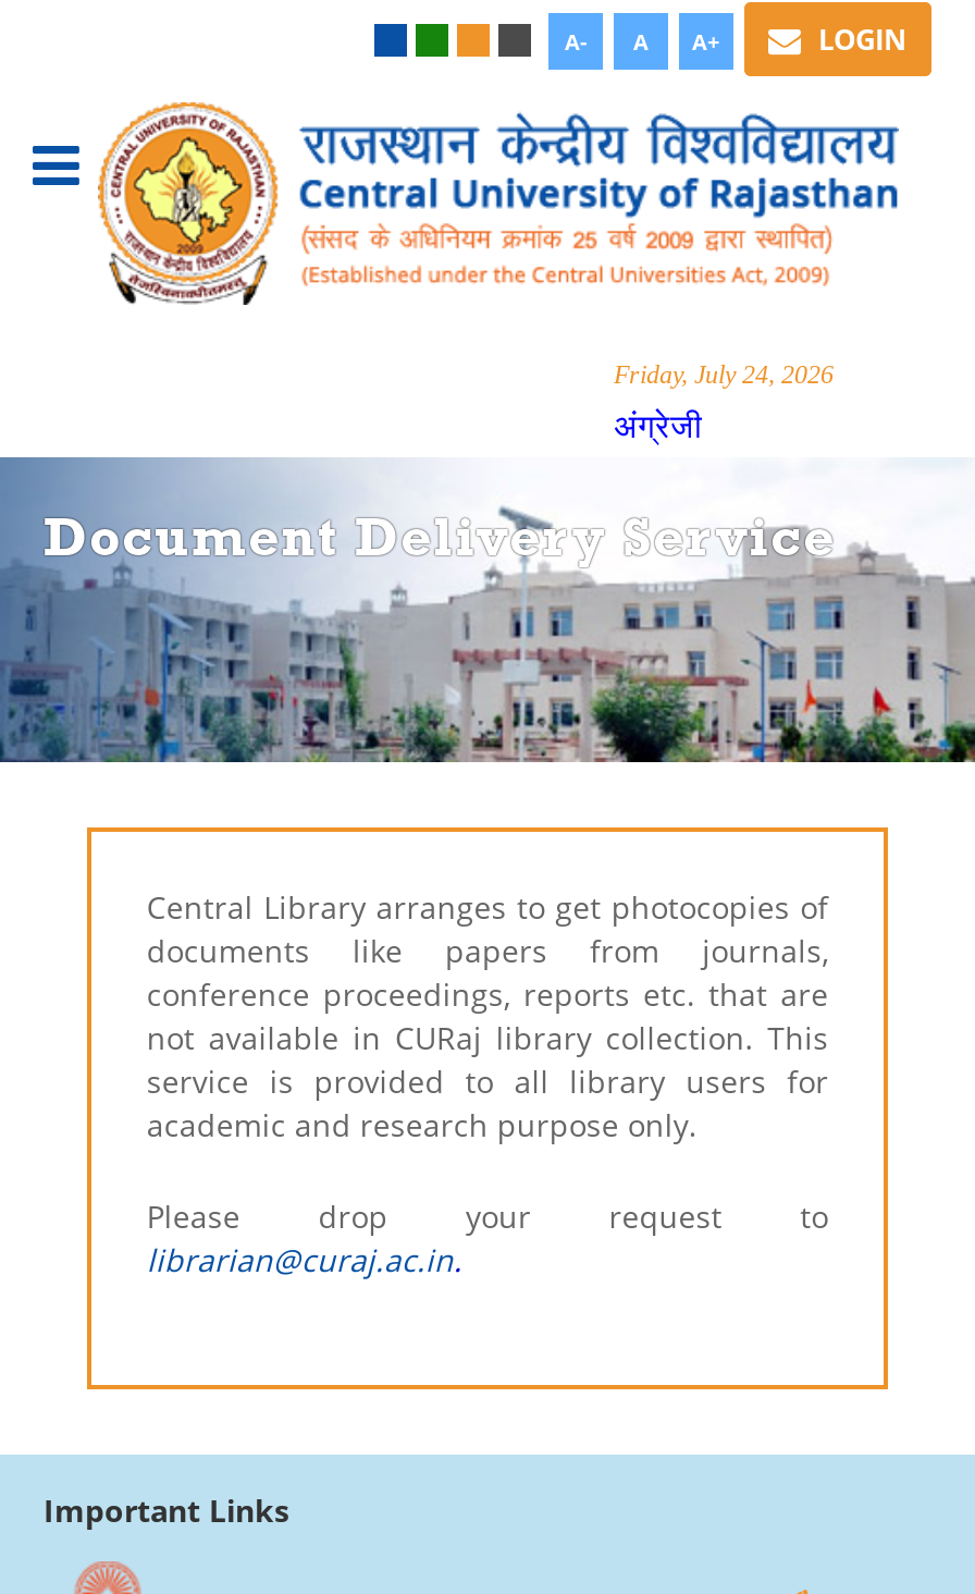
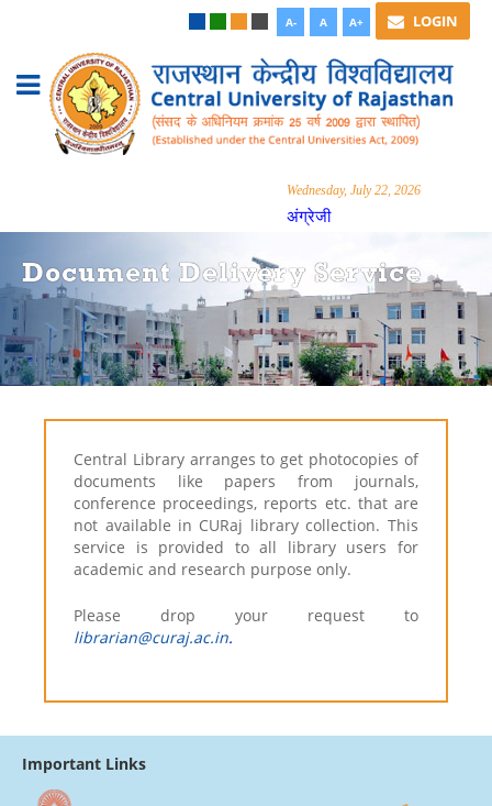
[614,359,834,390] Friday, July 24, 2026 -> [287,182,421,198] Wednesday, July 22, 2026

